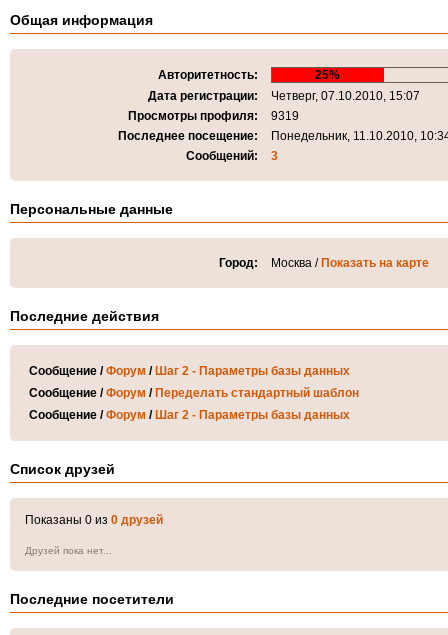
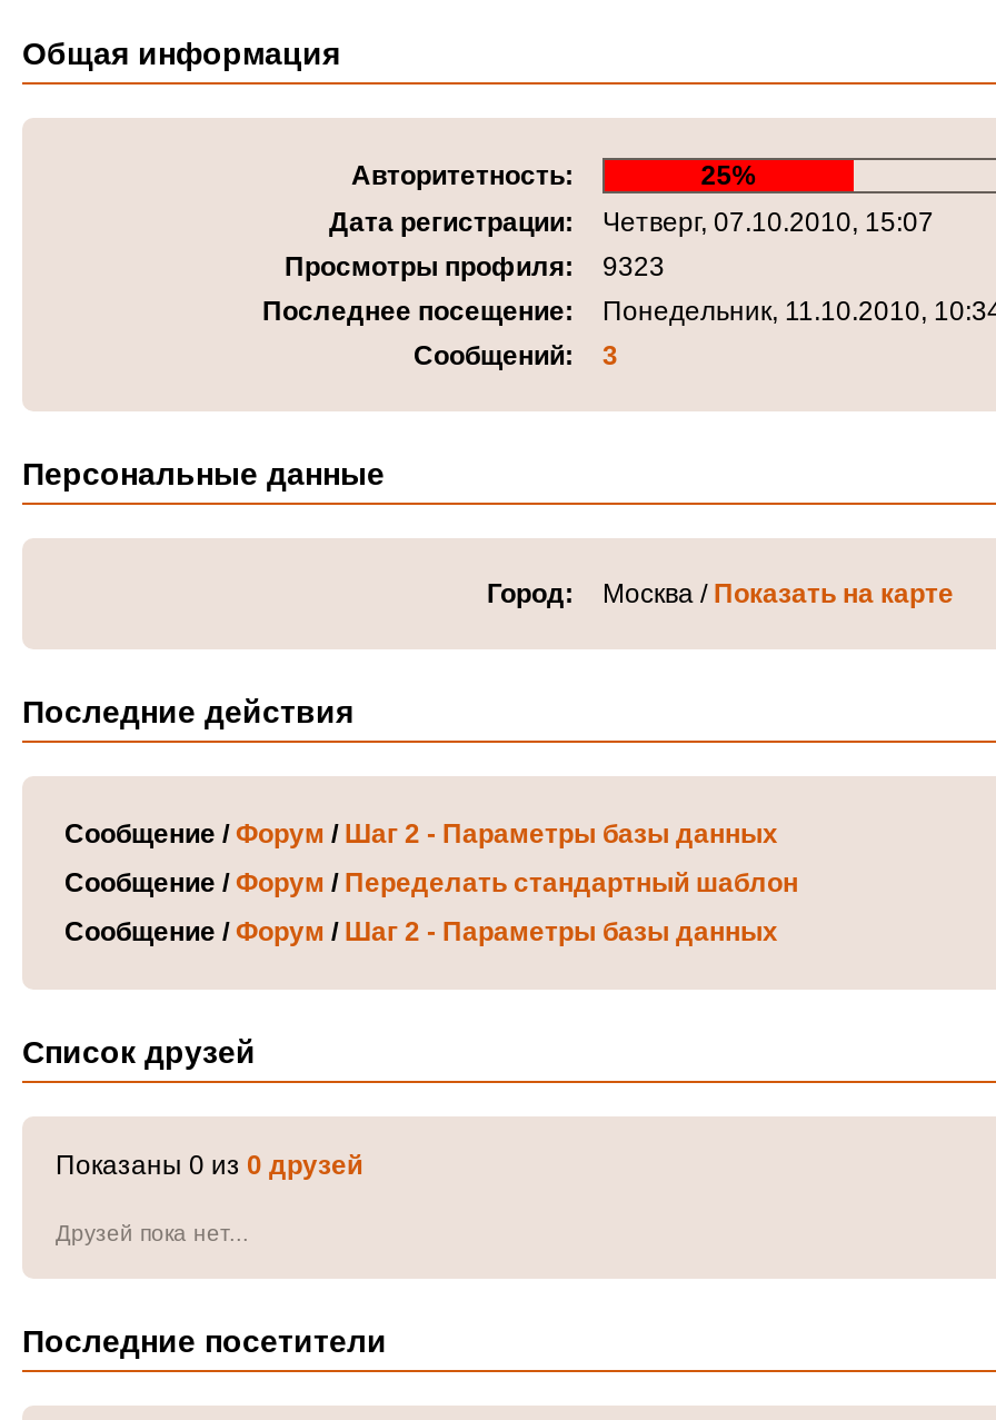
[128,109,299,123] Просмотры профиля: 9319 -> [285,251,665,282] Просмотры профиля: 9323

